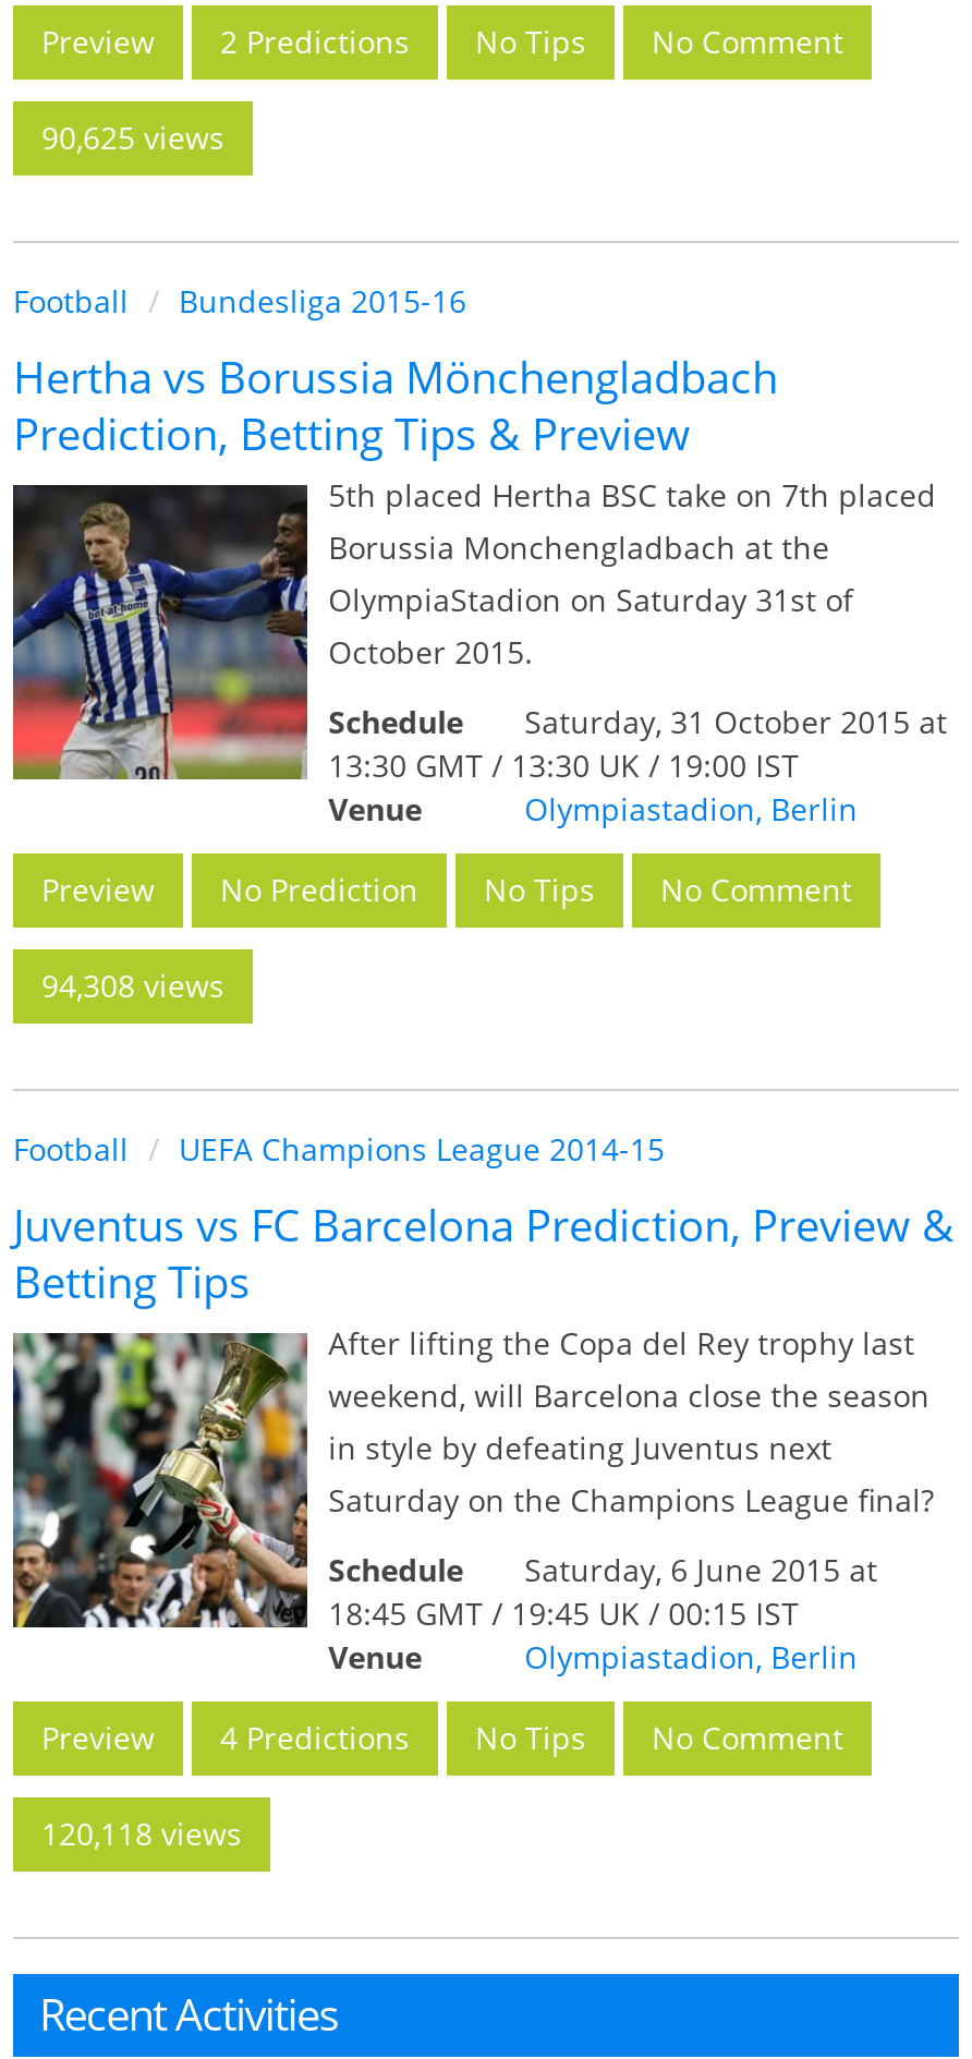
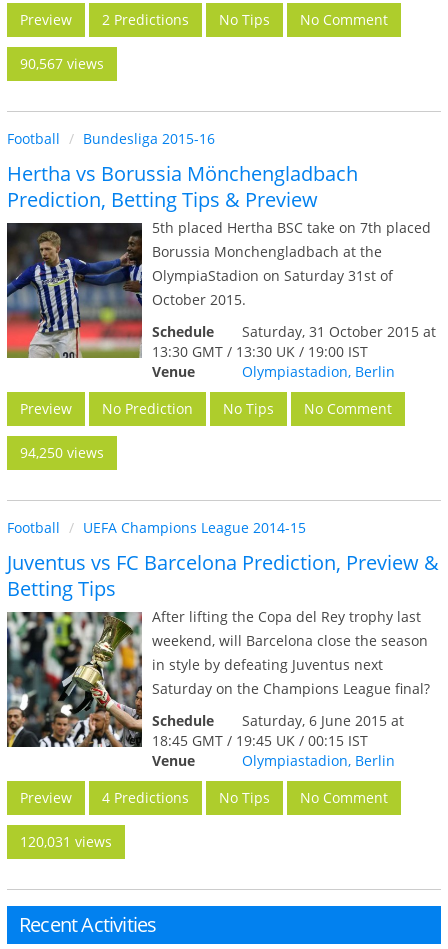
[41,117,224,158] 90,625 views -> [20,54,104,73] 90,567 views
[41,965,224,1006] 94,308 views -> [20,443,104,462] 94,250 views
[41,1813,242,1854] 120,118 views -> [20,832,112,851] 120,031 views

